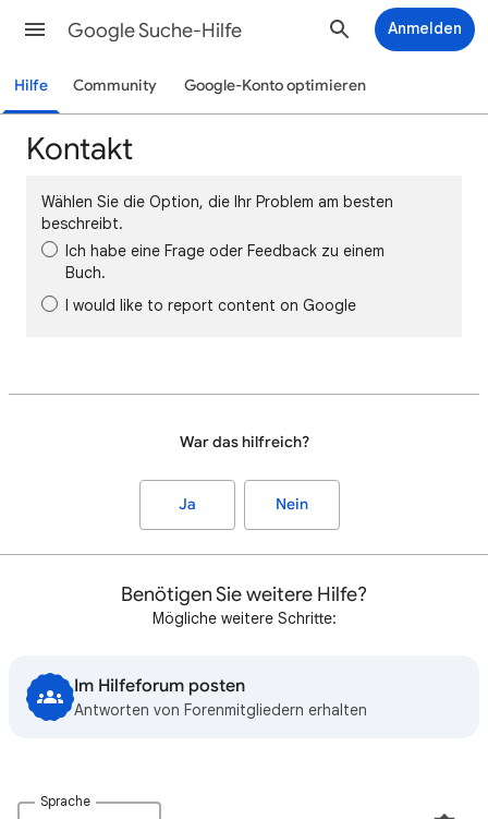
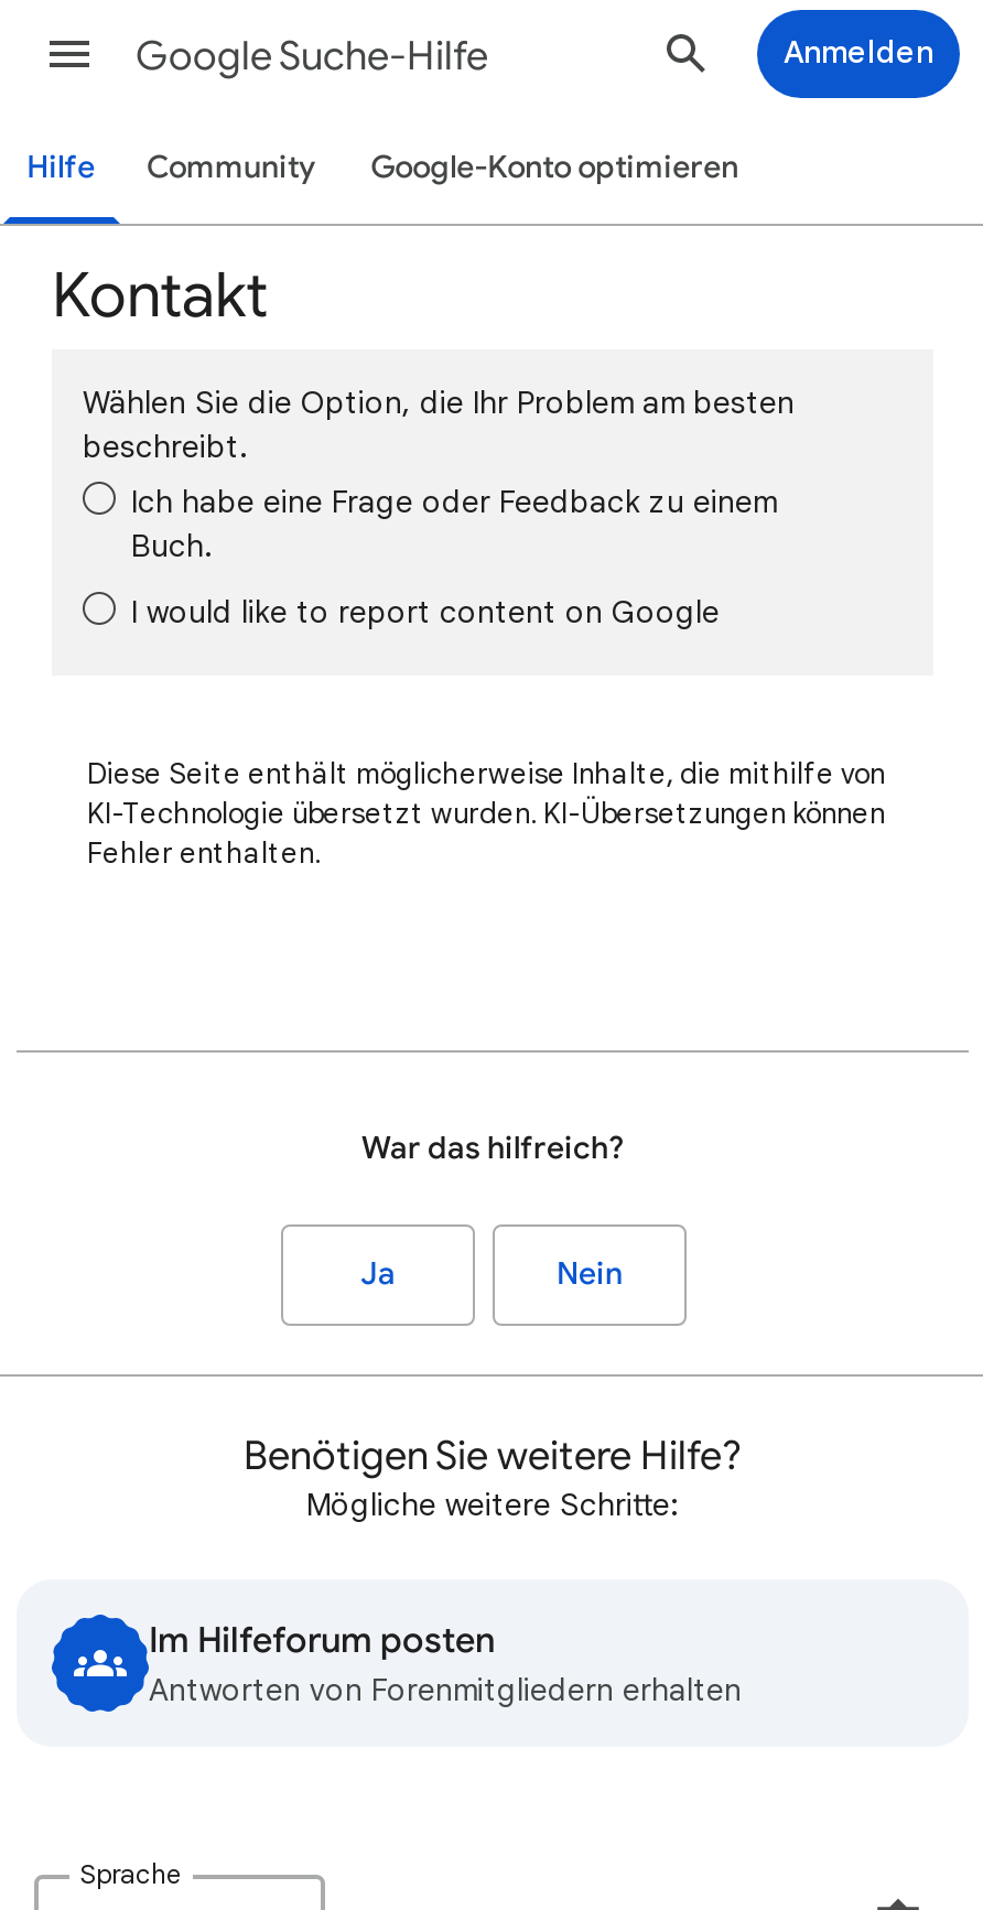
none -> [87,755,885,872] Diese Seite enthält möglicherweise Inhalte, die mithilfe von | KI-Technologie übersetzt wurden. KI-Übersetzungen können | Fehler enthalten.

